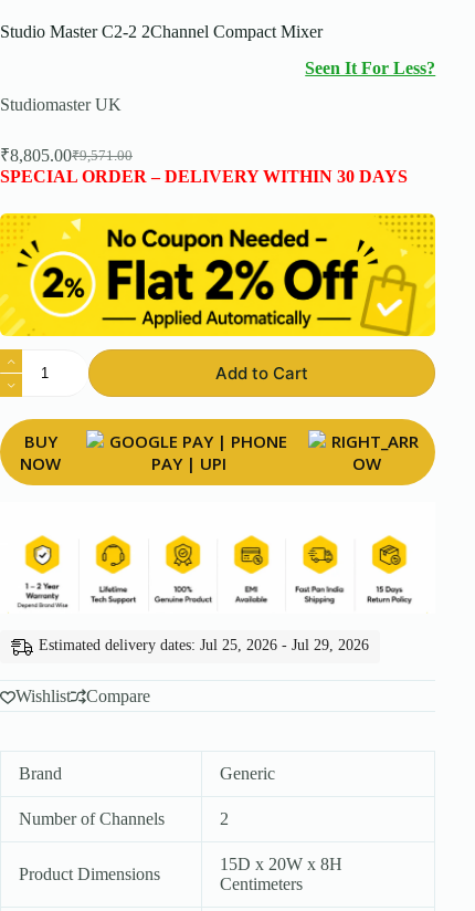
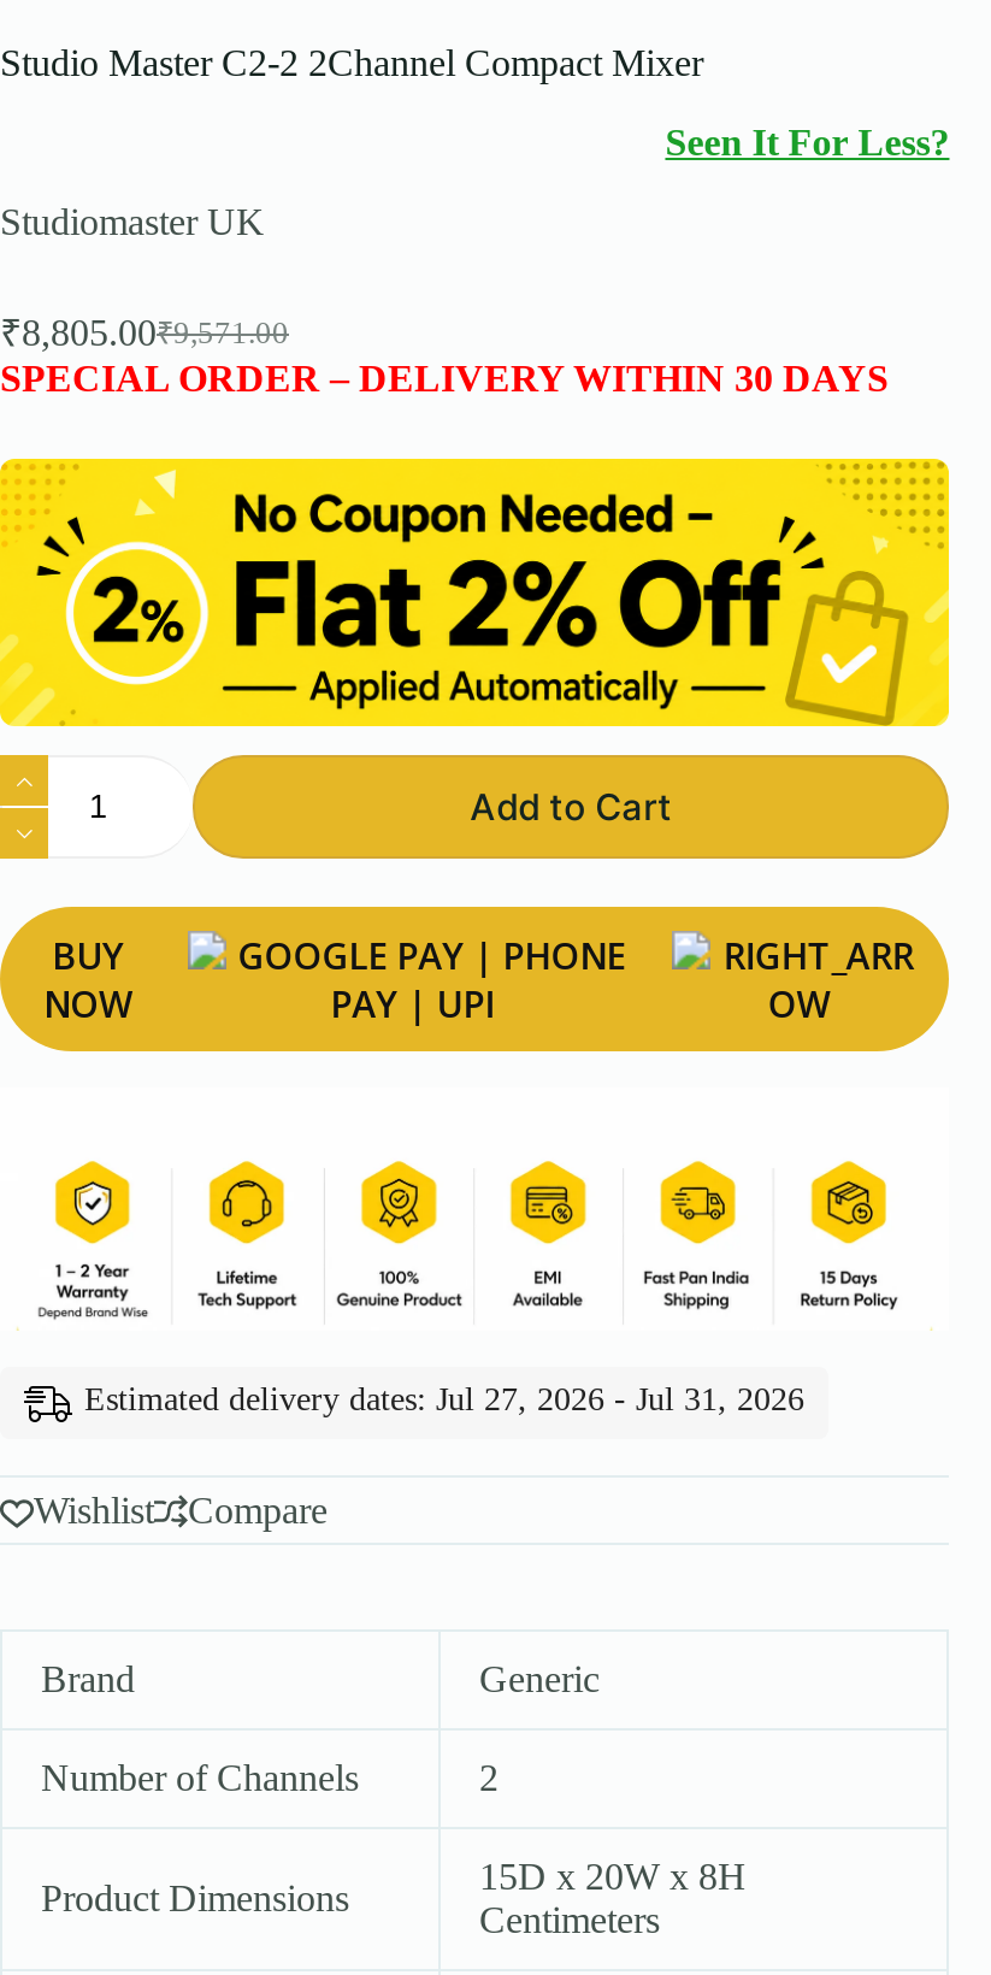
[39,637,369,654] Estimated delivery dates: Jul 25, 2026 - Jul 29, 2026 -> [84,1382,804,1418] Estimated delivery dates: Jul 27, 2026 - Jul 31, 2026

